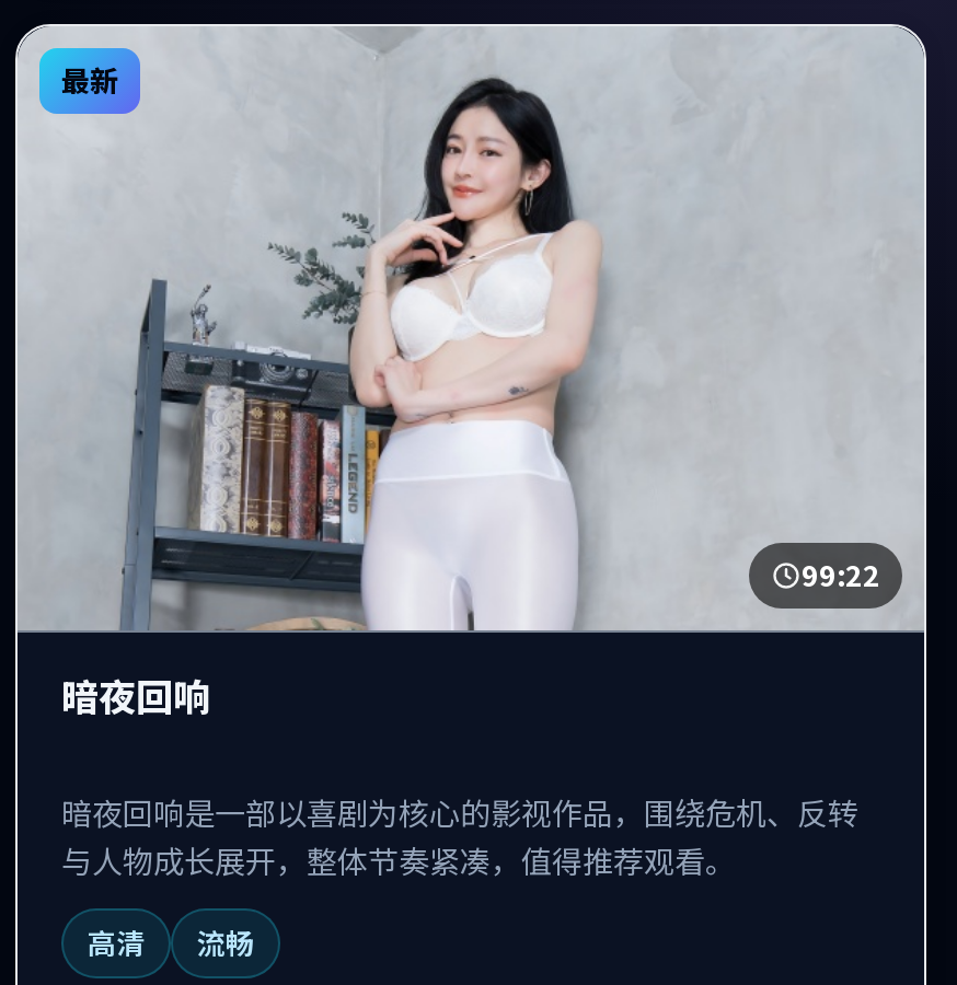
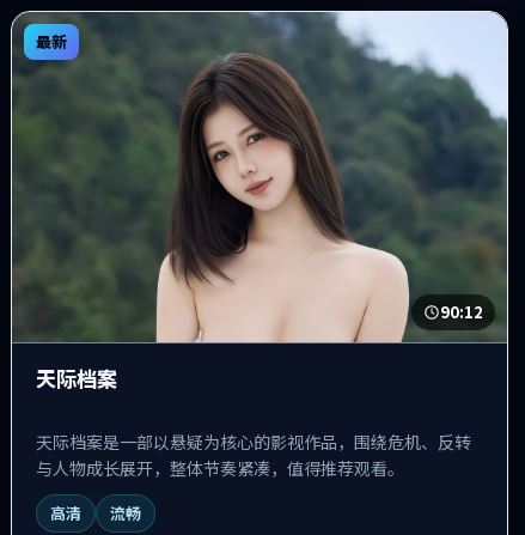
[15,11,942,633] [image] | 99:22 -> [11,11,508,344] [image] | 90:12
[61,668,210,723] 暗夜回响 -> [36,363,117,393] 天际档案
[61,791,858,835] 暗夜回响是一部以喜剧为核心的影视作品，围绕危机、反转 -> [36,430,471,454] 天际档案是一部以悬疑为核心的影视作品，围绕危机、反转

